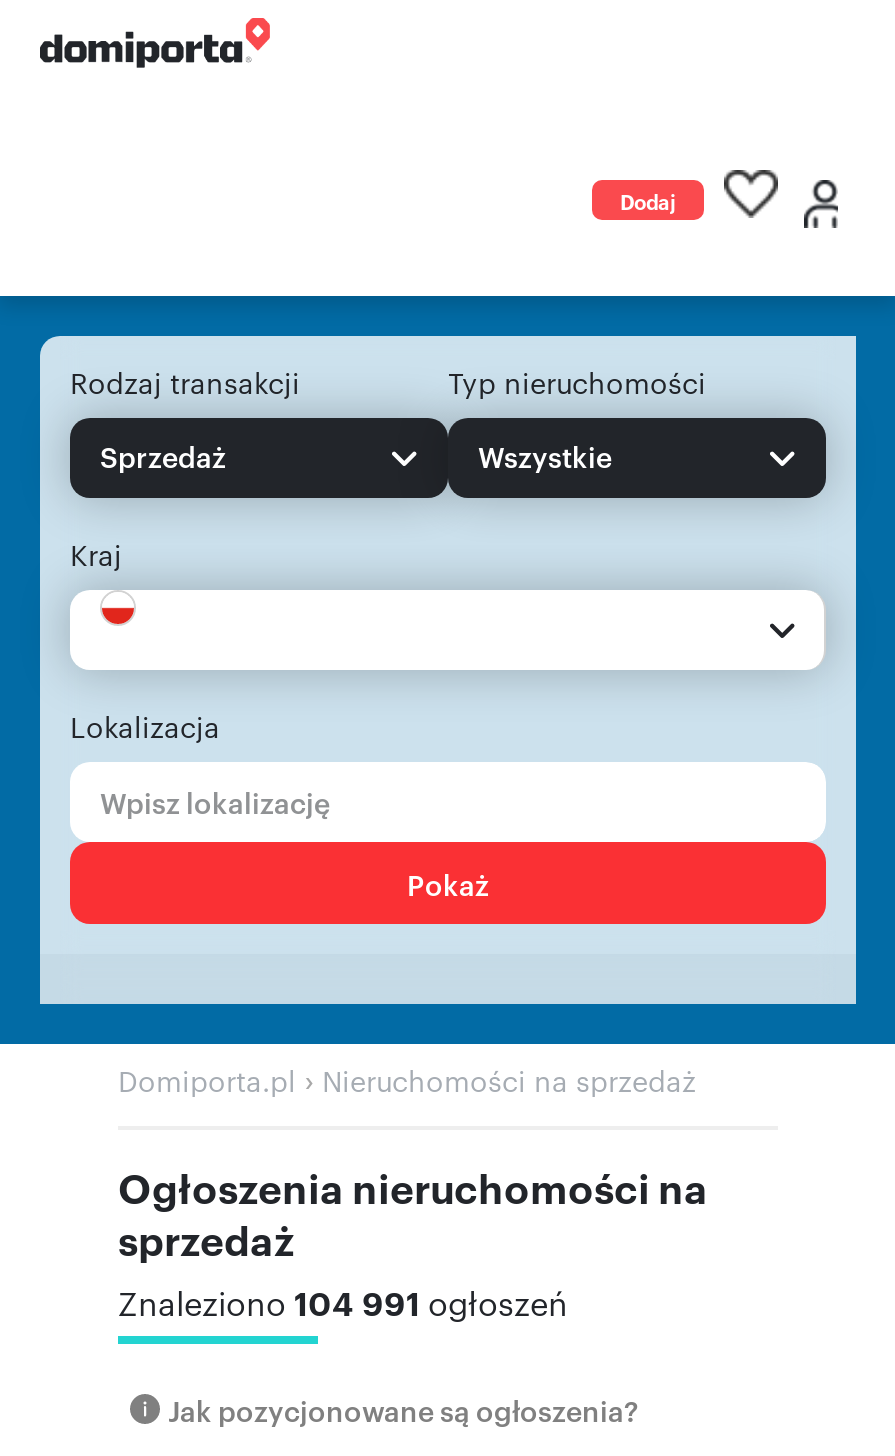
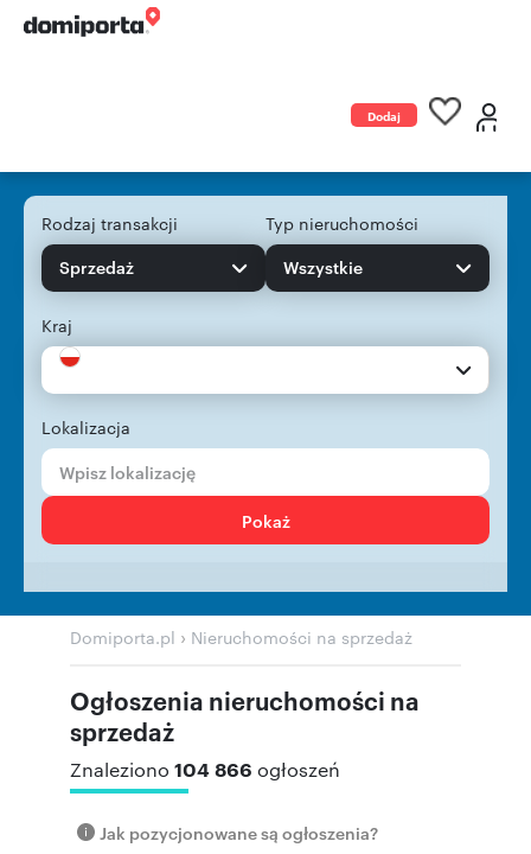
[118,1280,568,1324] Znaleziono 104 991 ogłoszeń -> [70,756,340,782] Znaleziono 104 866 ogłoszeń

